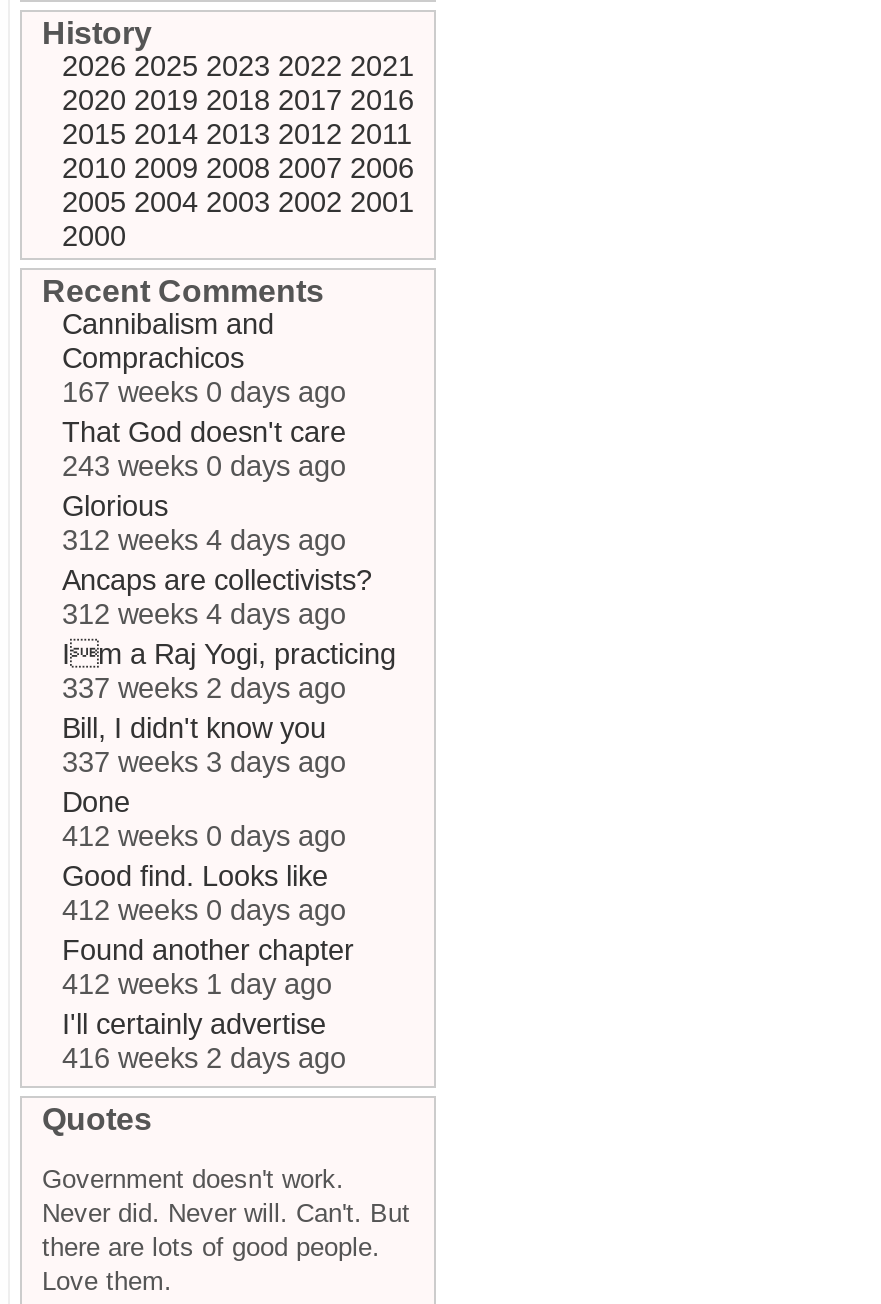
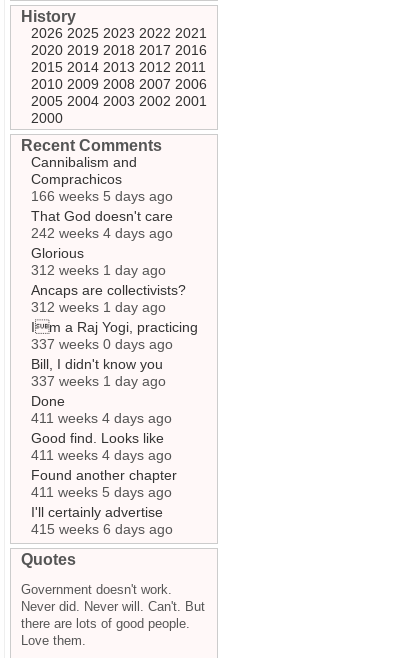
[62,376,346,408] 167 weeks 0 days ago -> [31,188,173,204] 166 weeks 5 days ago
[62,450,346,482] 243 weeks 0 days ago -> [31,225,173,241] 242 weeks 4 days ago
[62,524,346,556] 312 weeks 4 days ago -> [31,262,166,278] 312 weeks 1 day ago
[62,598,346,630] 312 weeks 4 days ago -> [31,299,166,315] 312 weeks 1 day ago
[62,672,346,704] 337 weeks 2 days ago -> [31,336,173,352] 337 weeks 0 days ago
[62,746,346,778] 337 weeks 3 days ago -> [31,373,166,389] 337 weeks 1 day ago
[62,820,346,852] 412 weeks 0 days ago -> [31,410,172,426] 411 weeks 4 days ago
[62,894,346,926] 412 weeks 0 days ago -> [31,447,172,463] 411 weeks 4 days ago
[62,968,332,1000] 412 weeks 1 day ago -> [31,484,172,500] 411 weeks 5 days ago
[62,1042,346,1074] 416 weeks 2 days ago -> [31,521,173,537] 415 weeks 6 days ago

